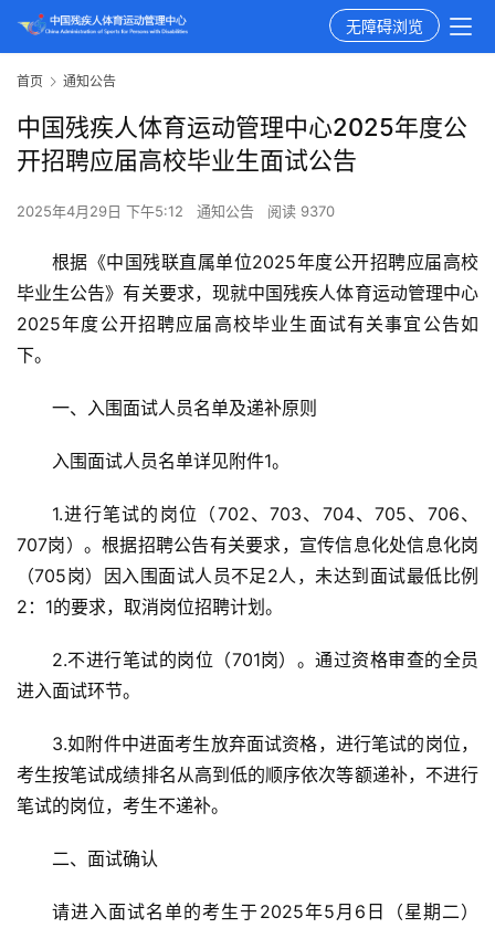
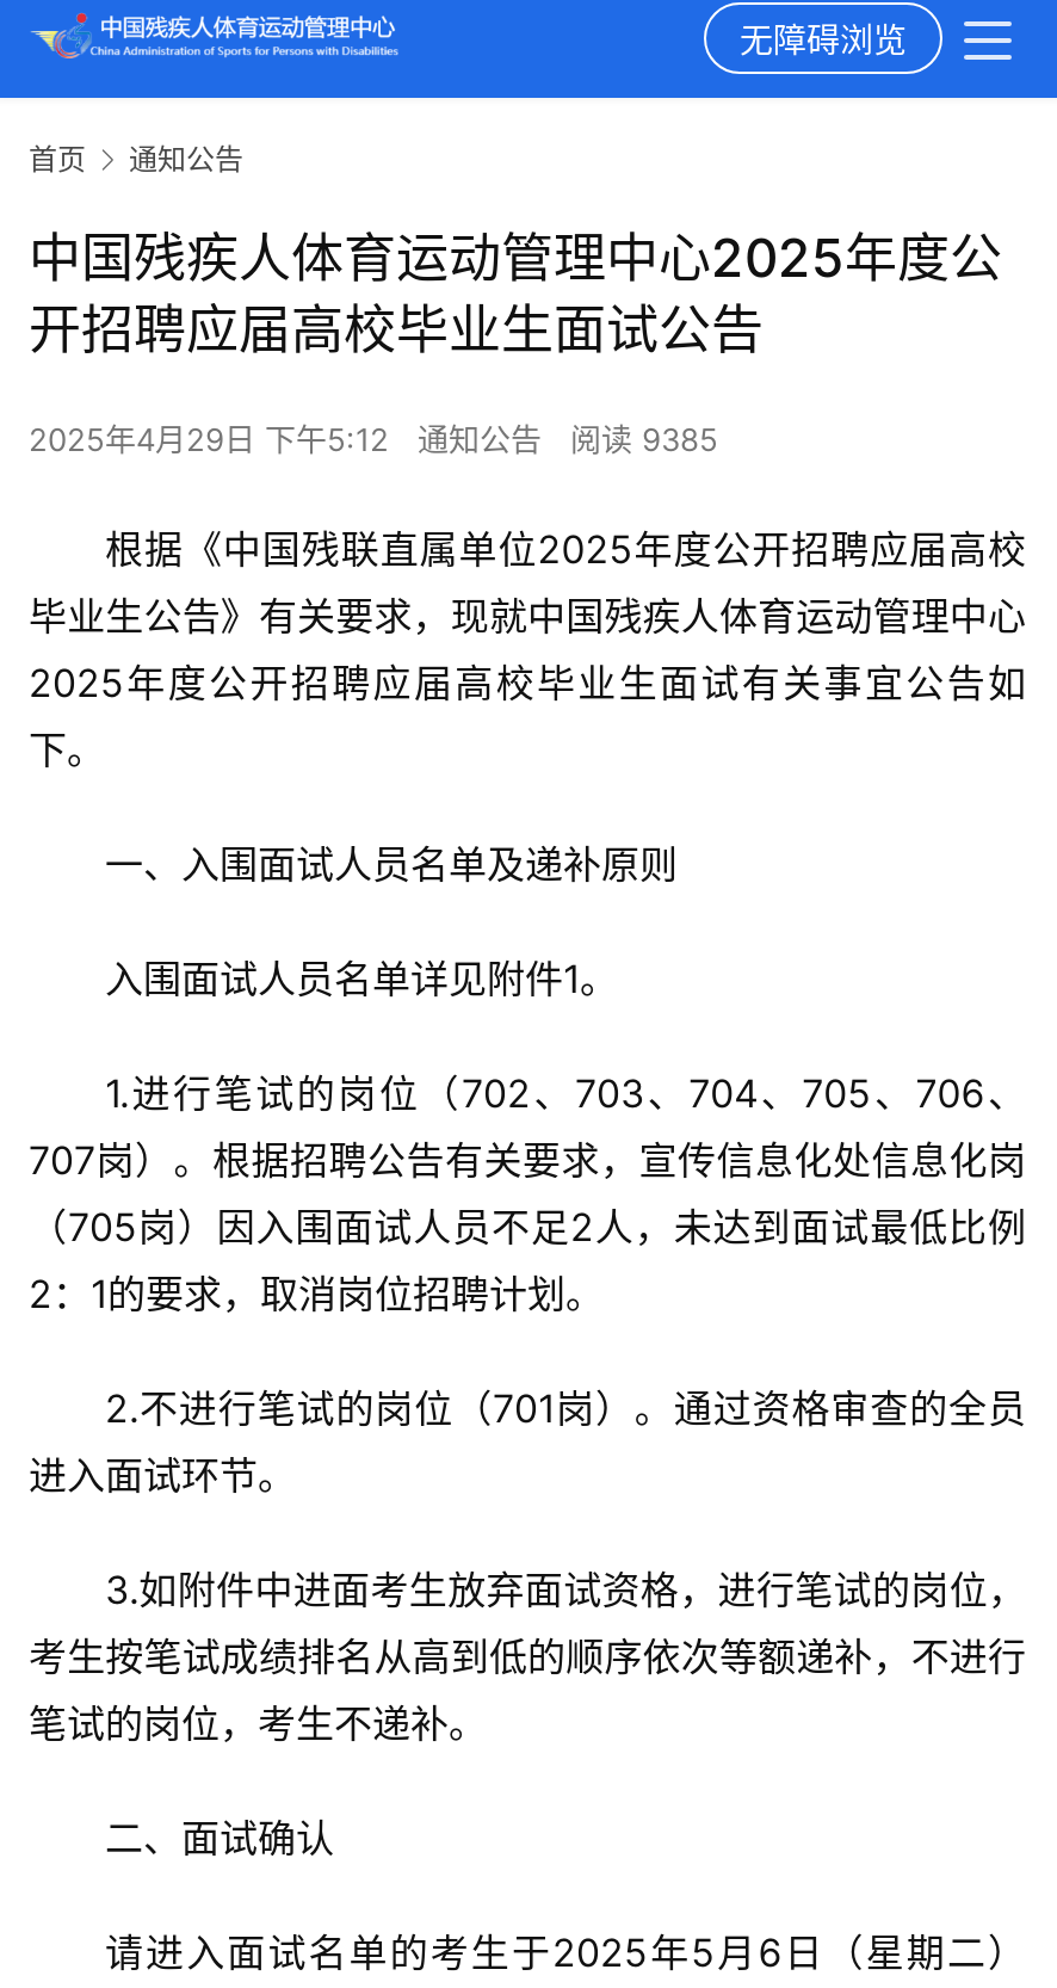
[17,202,335,220] 2025年4月29日 下午5:12 通知公告 阅读 9370 -> [29,421,718,459] 2025年4月29日 下午5:12 通知公告 阅读 9385

